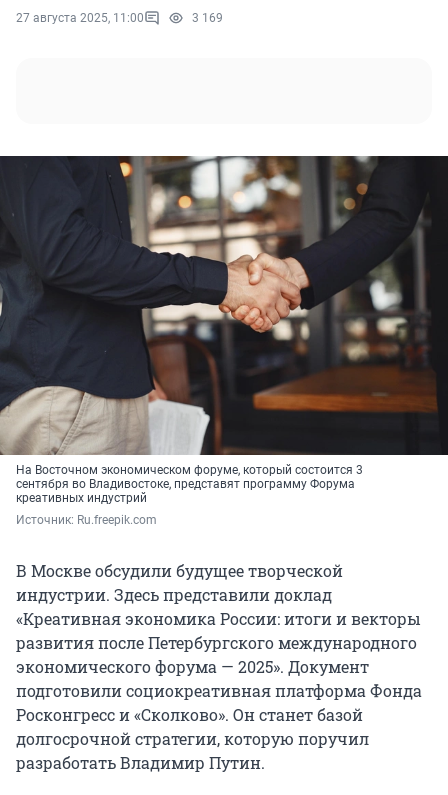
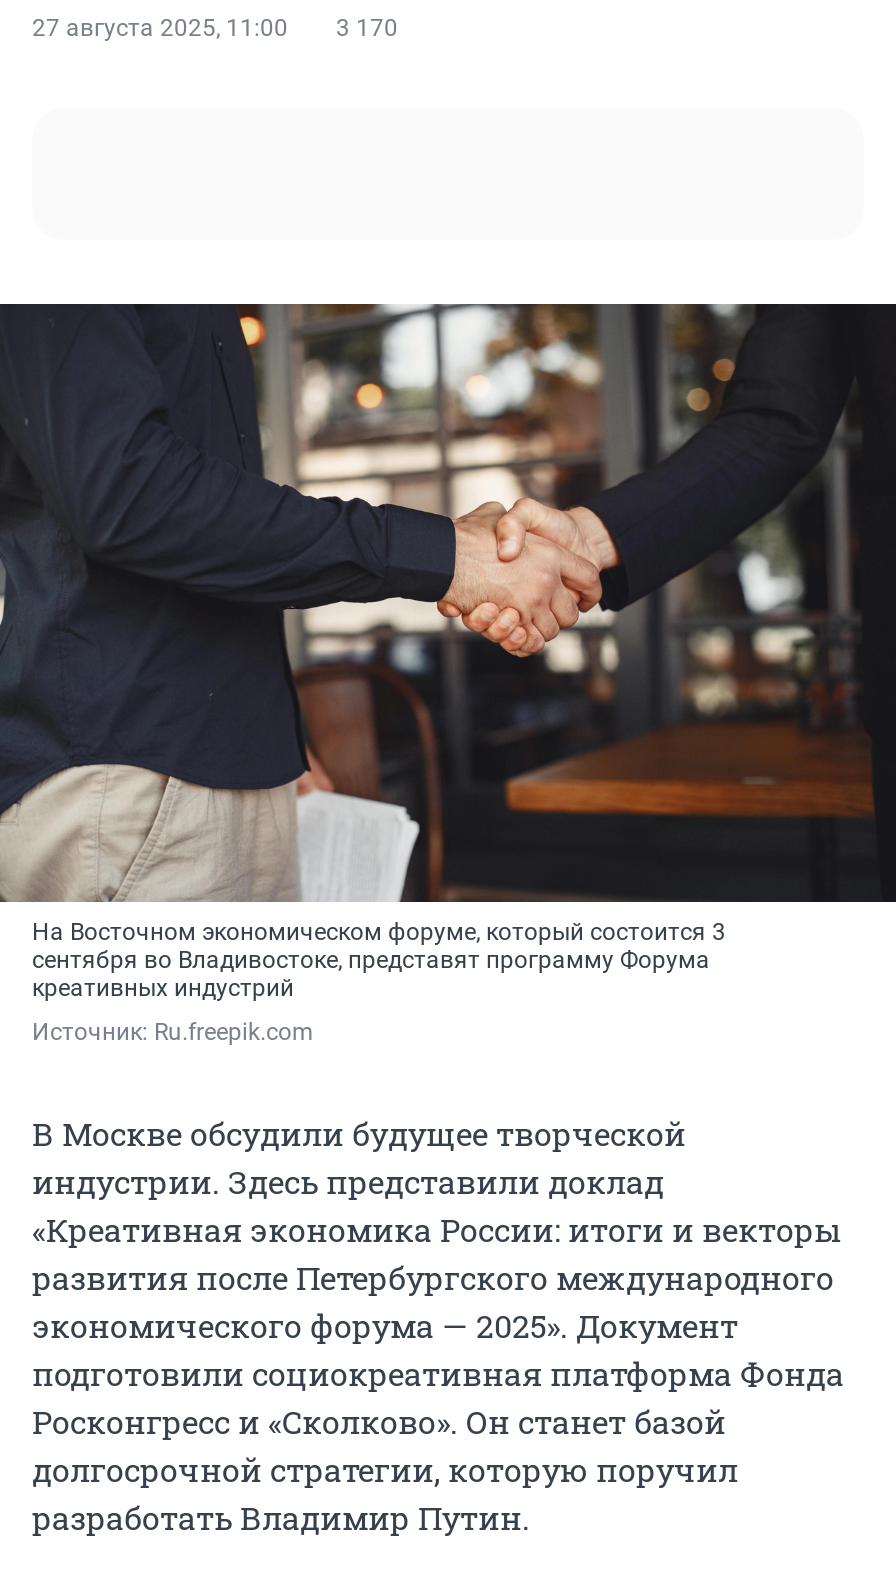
[192,11,223,25] 3 169 -> [336,14,398,42] 3 170

